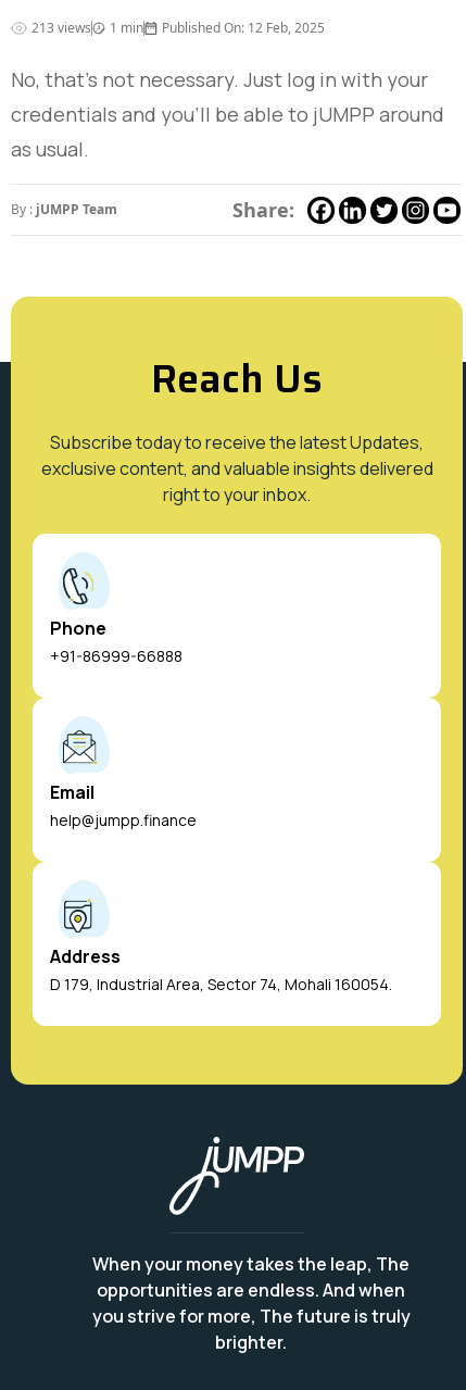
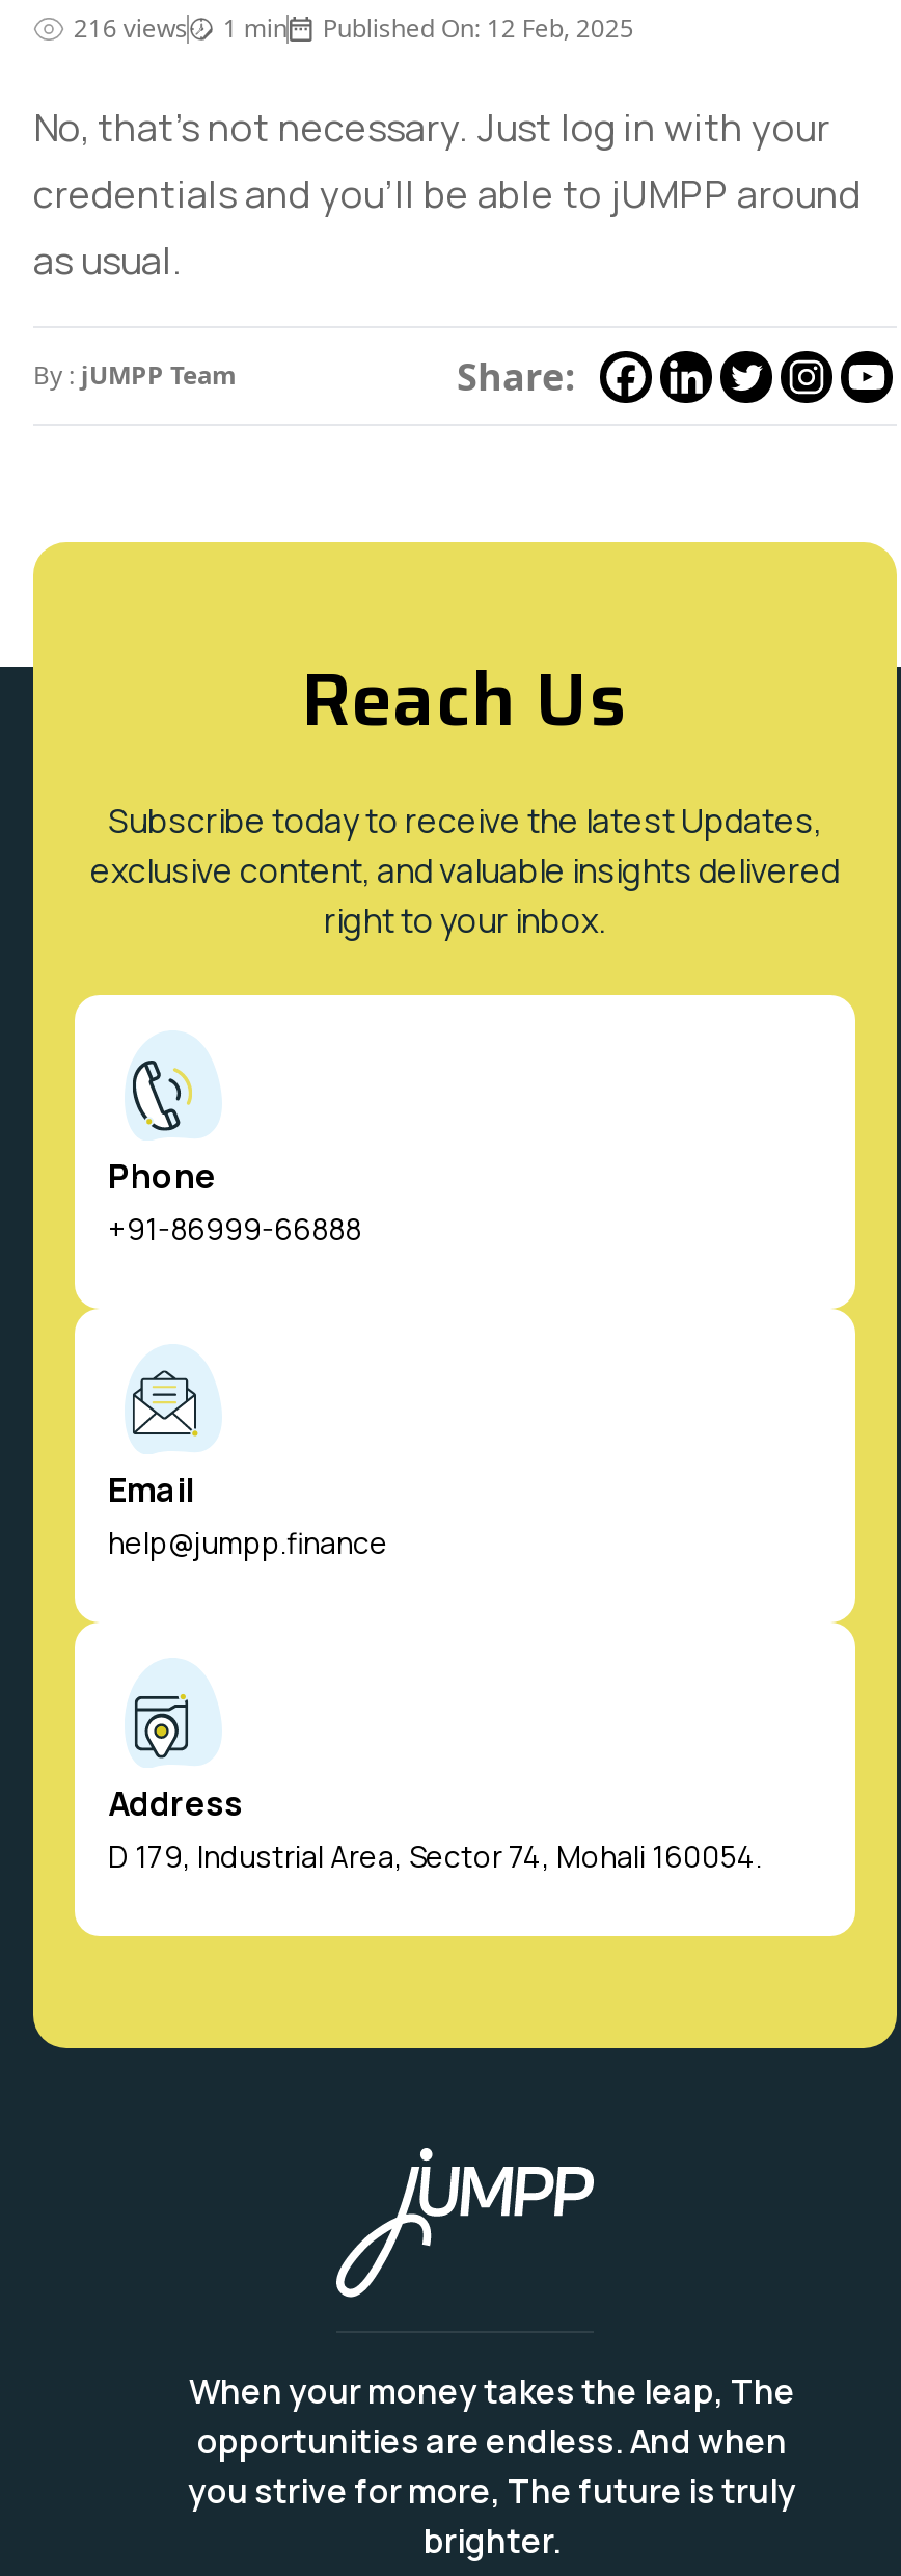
[32,18,325,37] 213 views 1 min Published On: 12 Feb, 2025 -> [73,10,634,46] 216 views 1 min Published On: 12 Feb, 2025

